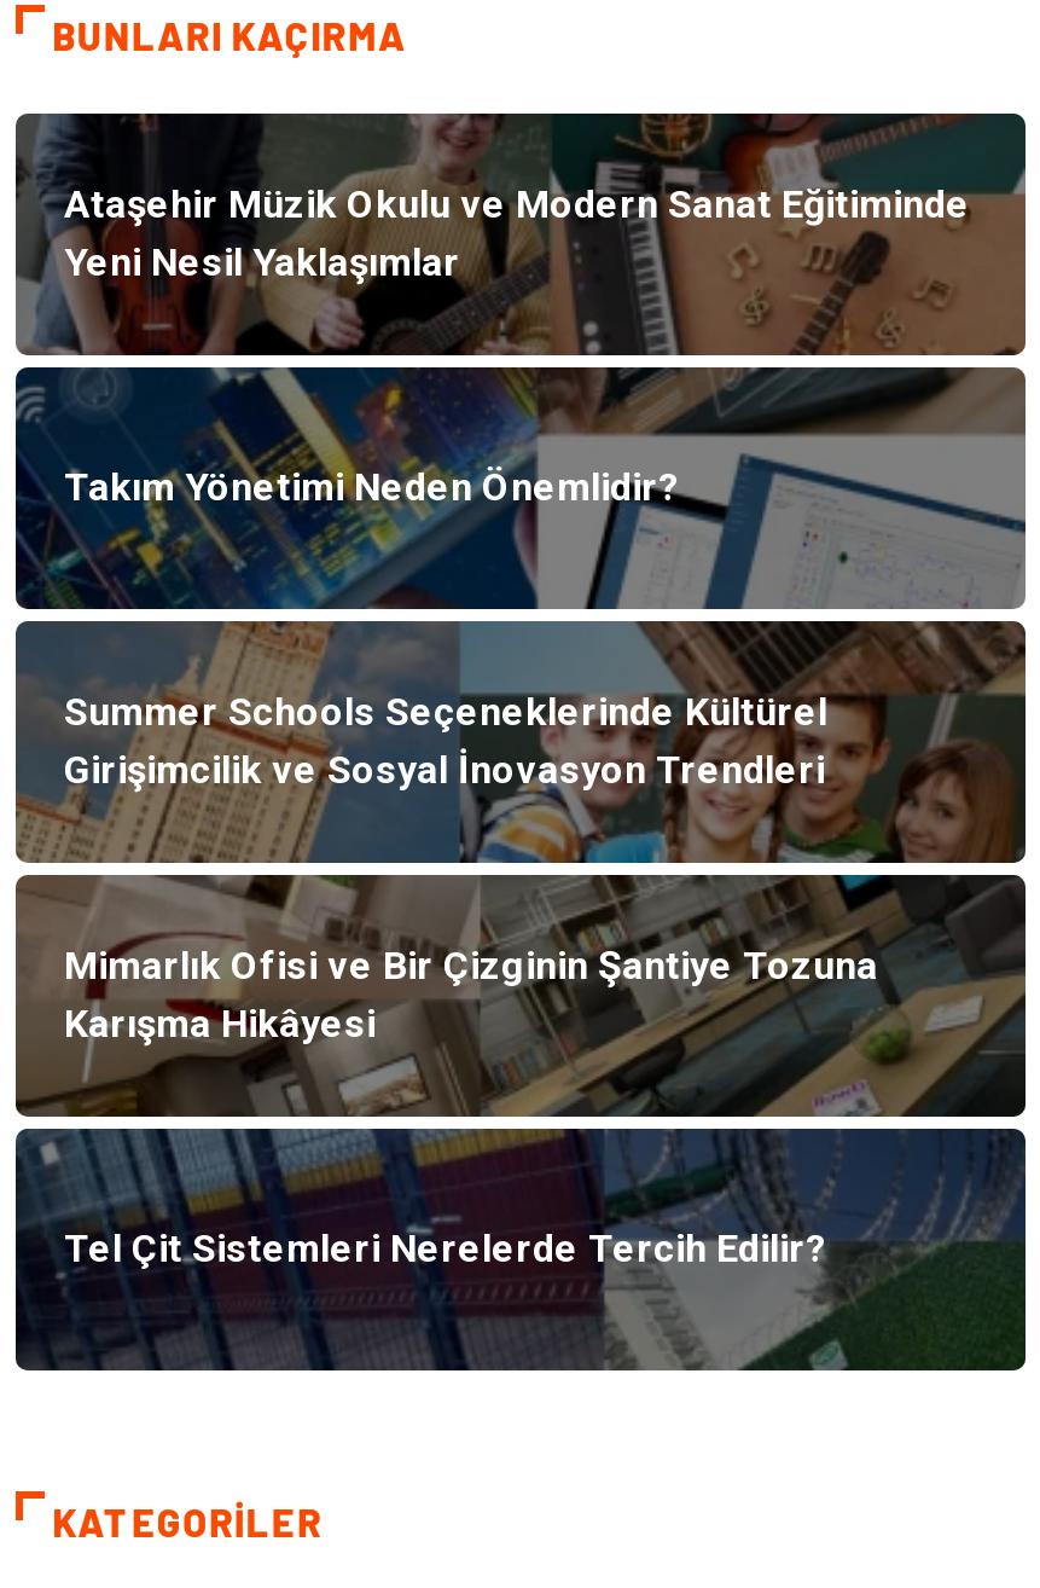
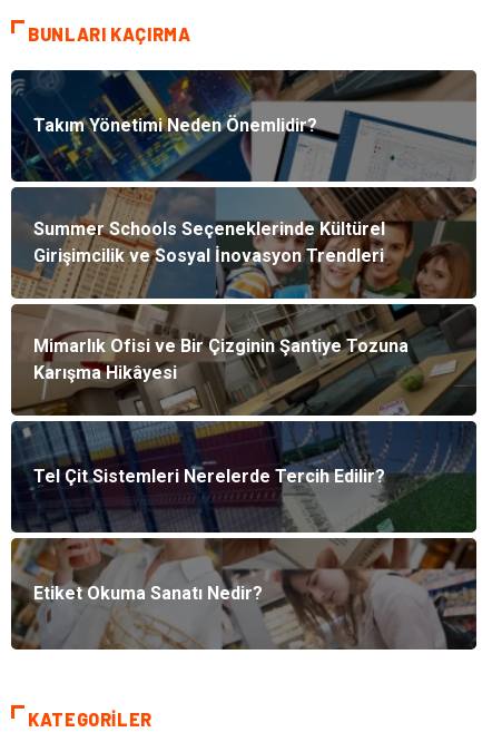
[13,114,1026,358] [image] | Ataşehir Müzik Okulu ve Modern Sanat Eğitiminde | Yeni Nesil Yaklaşımlar -> none
moved [13,463,878,1270] -> [10,114,409,486]: [image] | Takım Yönetimi Neden Önemlidir? | Summer Schools Seçeneklerinde Kültürel | Girişimcilik ve Sosyal İnovasyon Trendleri | Mimarlık Ofisi ve Bir Çizginin Şantiye Tozuna | Karışma Hikâyesi | Tel Çit Sistemleri Nerelerde Tercih Edilir?
none -> [10,538,476,651] [image] | Etiket Okuma Sanatı Nedir?

